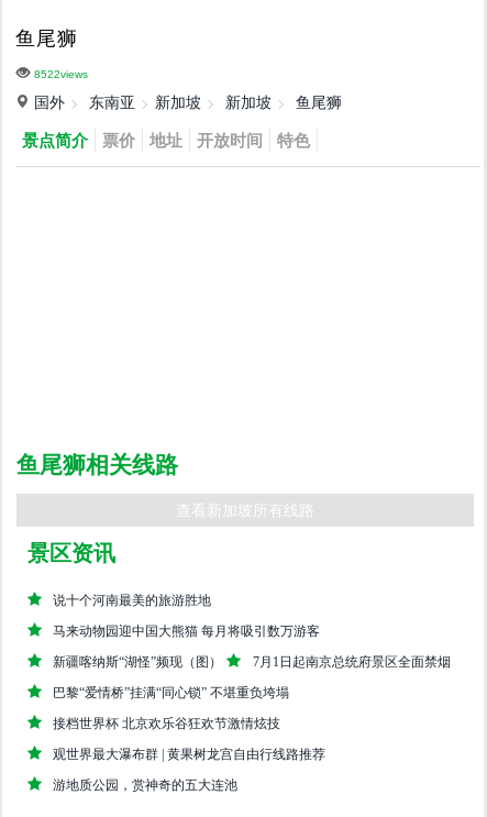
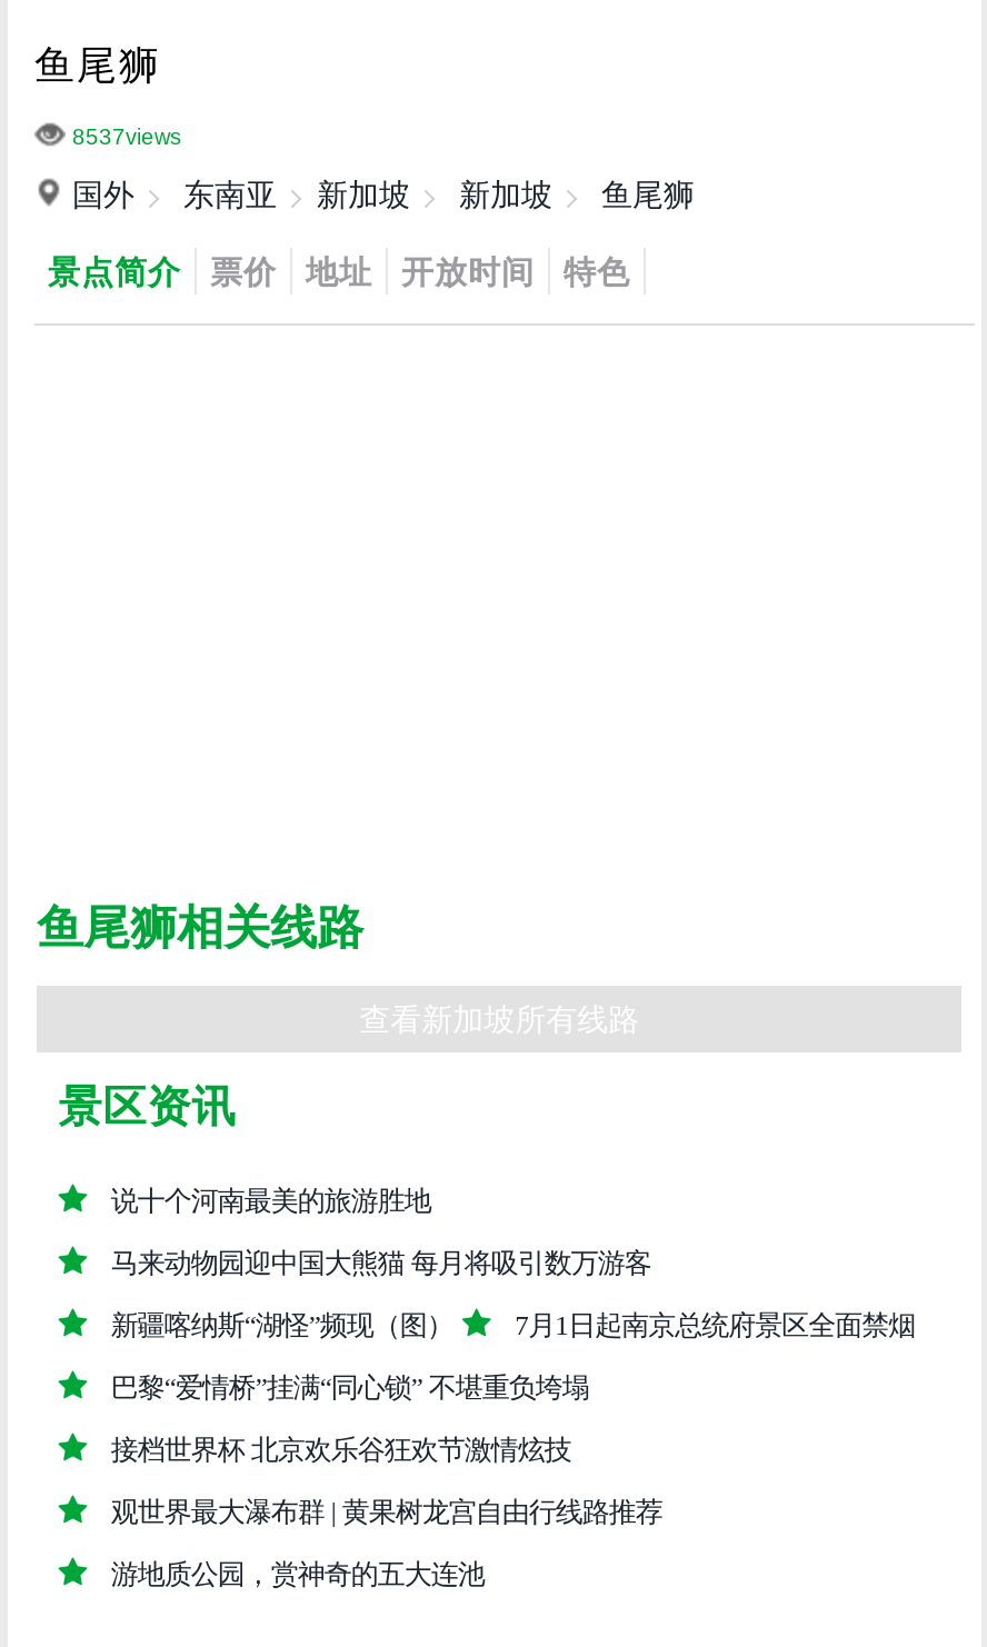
[34,68,88,80] 8522views -> [72,125,181,150] 8537views

